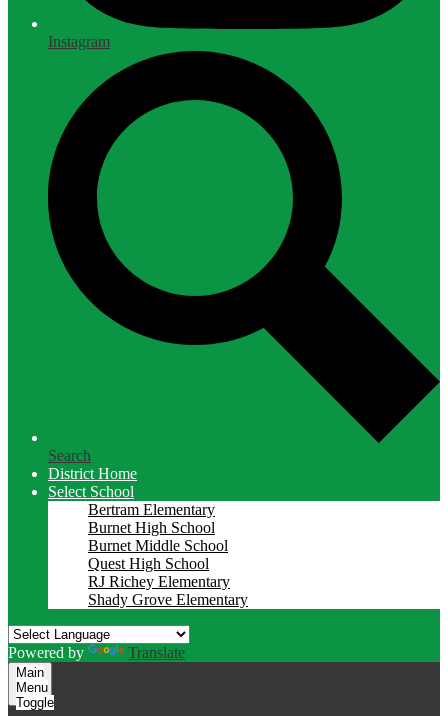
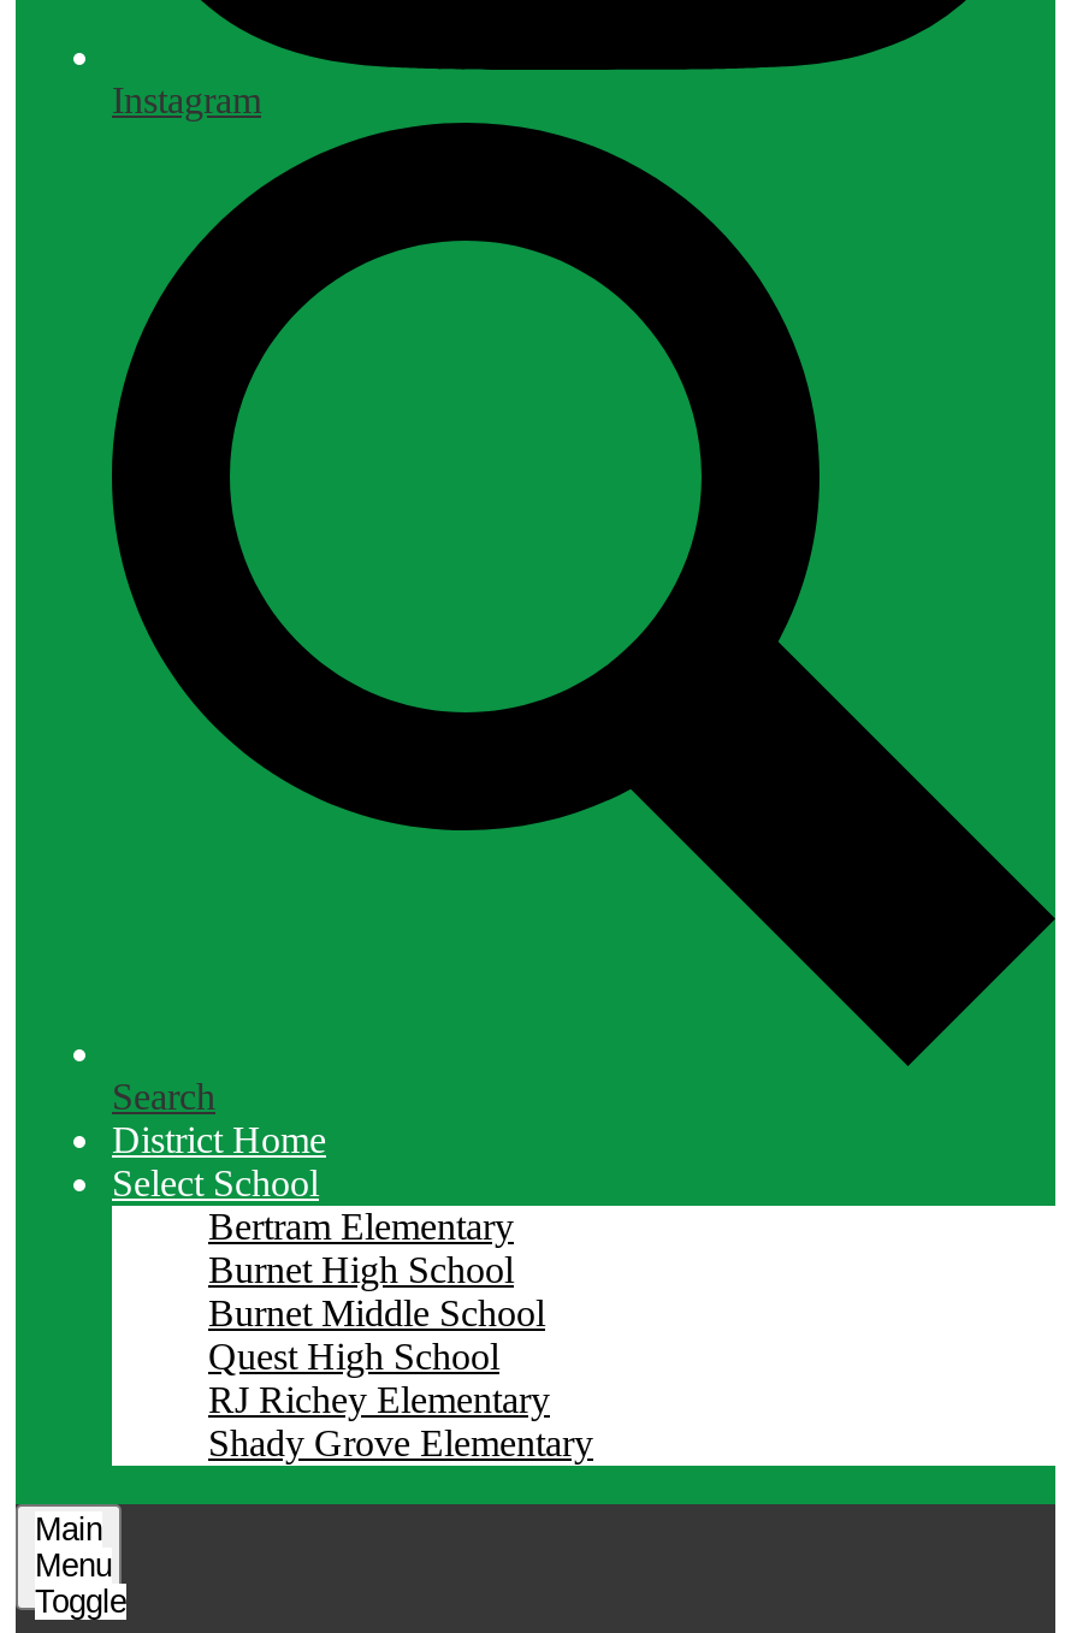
[8,644,185,661] Powered by | Translate -> none

